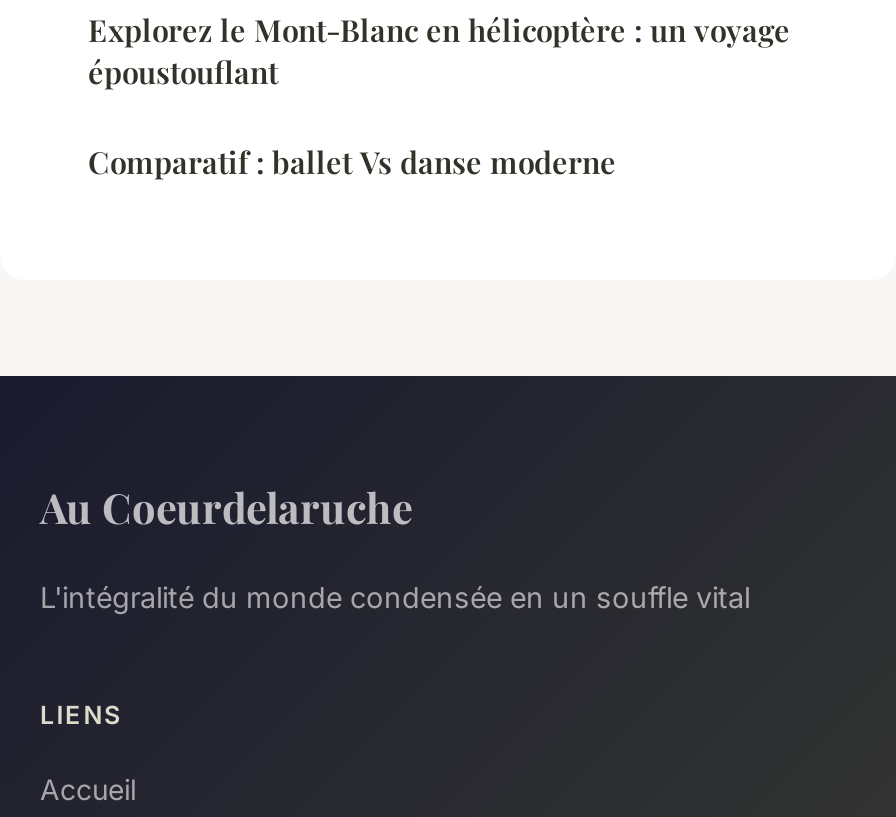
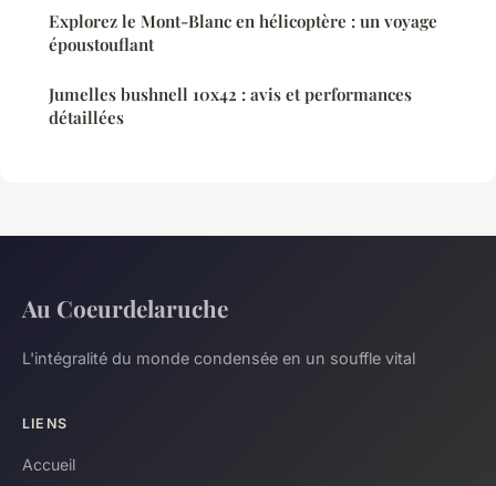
[88,142,616,182] Comparatif : ballet Vs danse moderne -> [49,83,412,128] Jumelles bushnell 10x42 : avis et performances | détaillées

